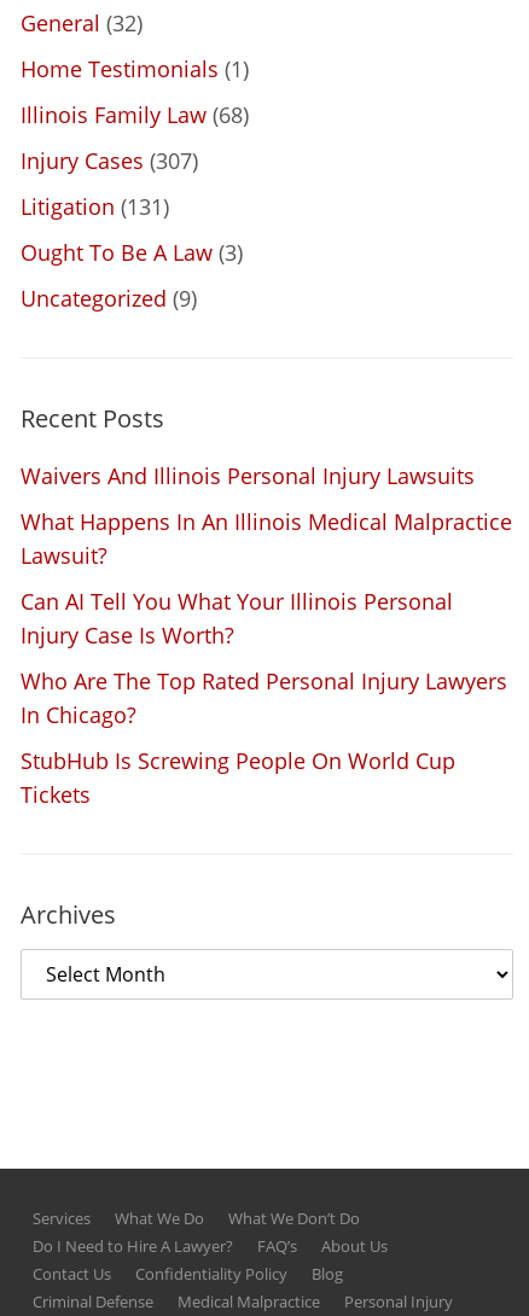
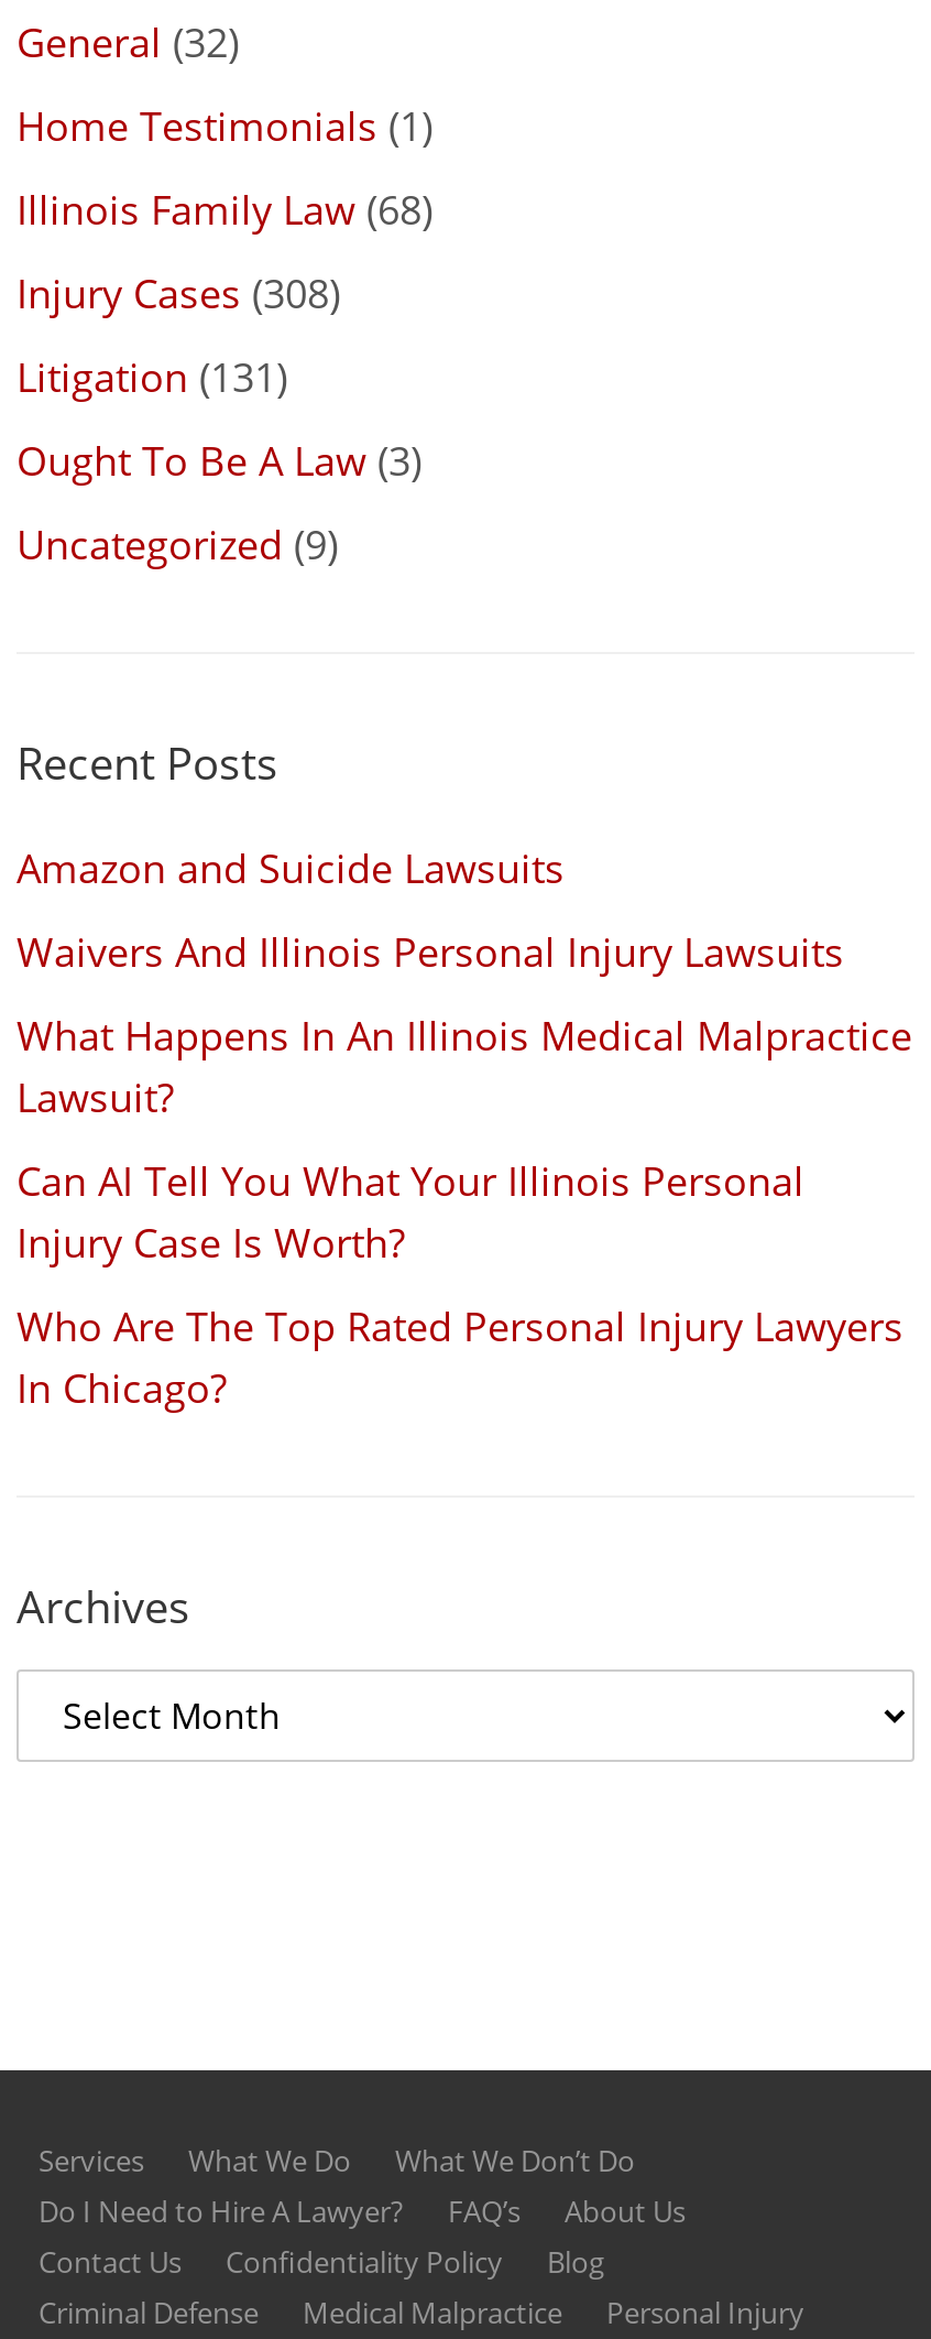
[21,146,198,175] Injury Cases (307) -> [17,266,340,319] Injury Cases (308)
none -> [17,841,565,894] Amazon and Suicide Lawsuits
moved [21,461,512,729] -> [17,925,912,1414]: Waivers And Illinois Personal Injury Lawsuits | What Happens In An Illinois Medical Malpractice | Lawsuit? | Can AI Tell You What Your Illinois Personal | Injury Case Is Worth? | Who Are The Top Rated Personal Injury Lawyers | In Chicago?
[21,746,455,809] StubHub Is Screwing People On World Cup | Tickets -> none

